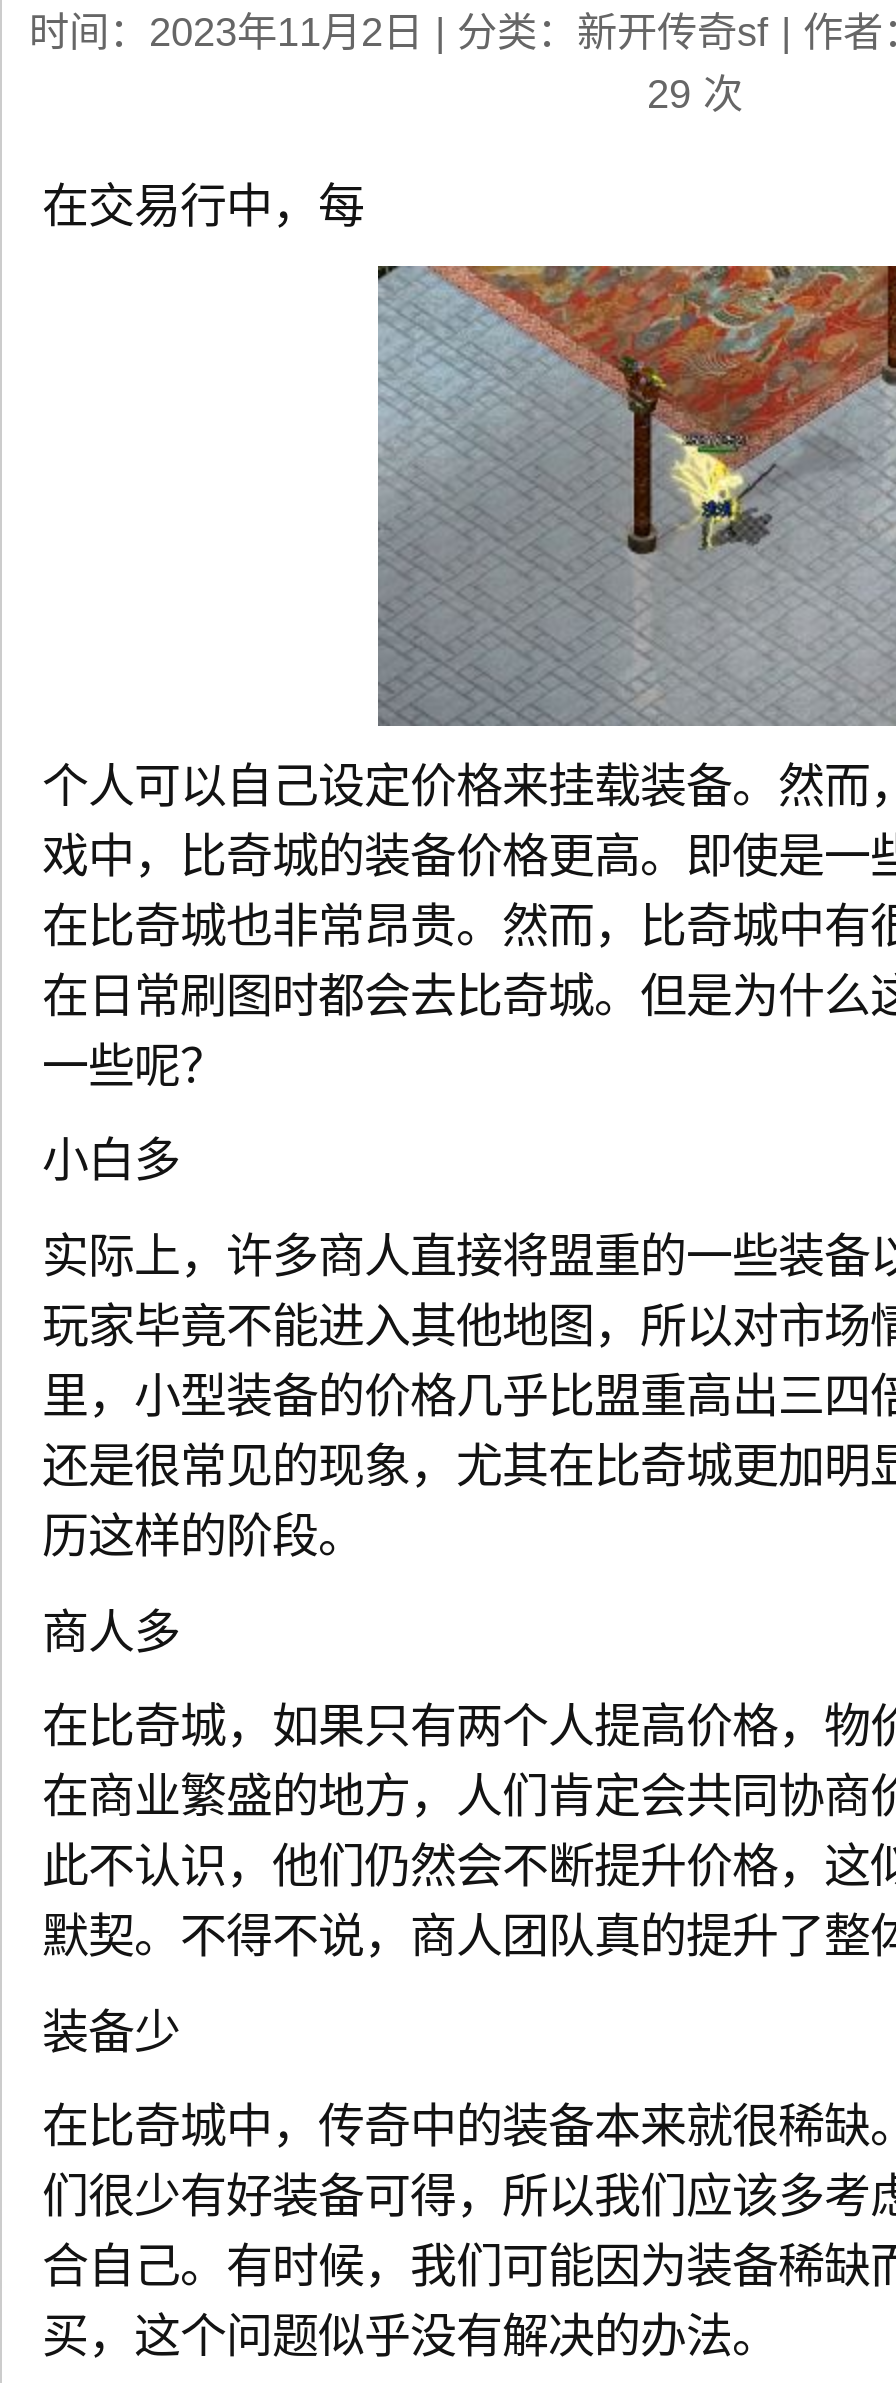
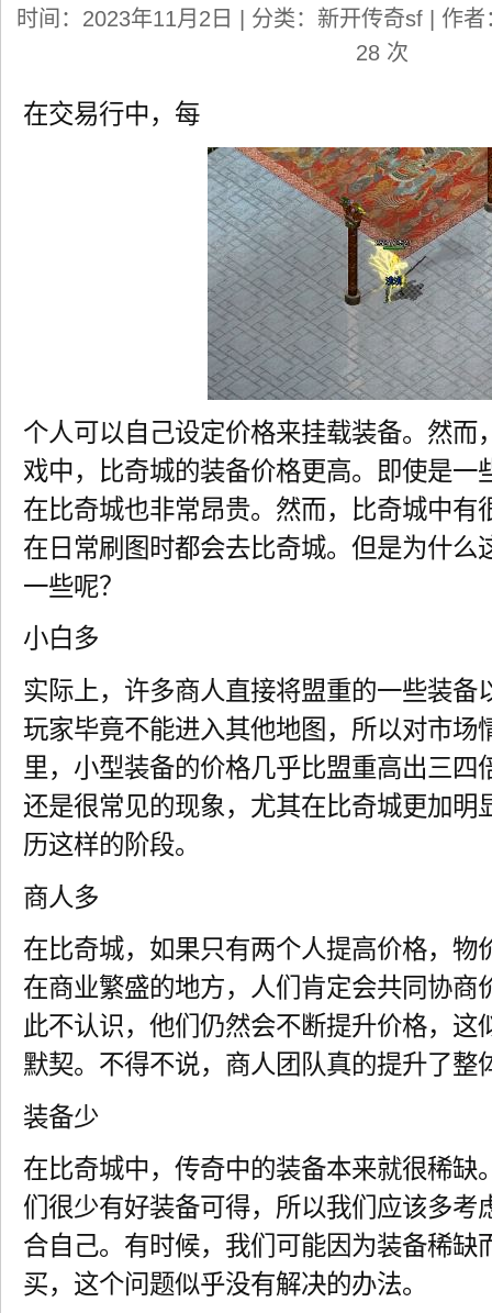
[647,72,743,116] 29 次 -> [355,41,408,65] 28 次

